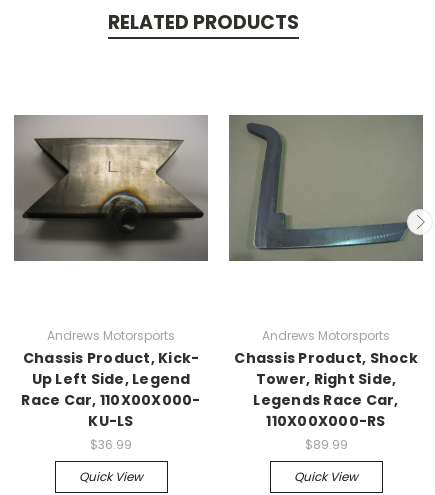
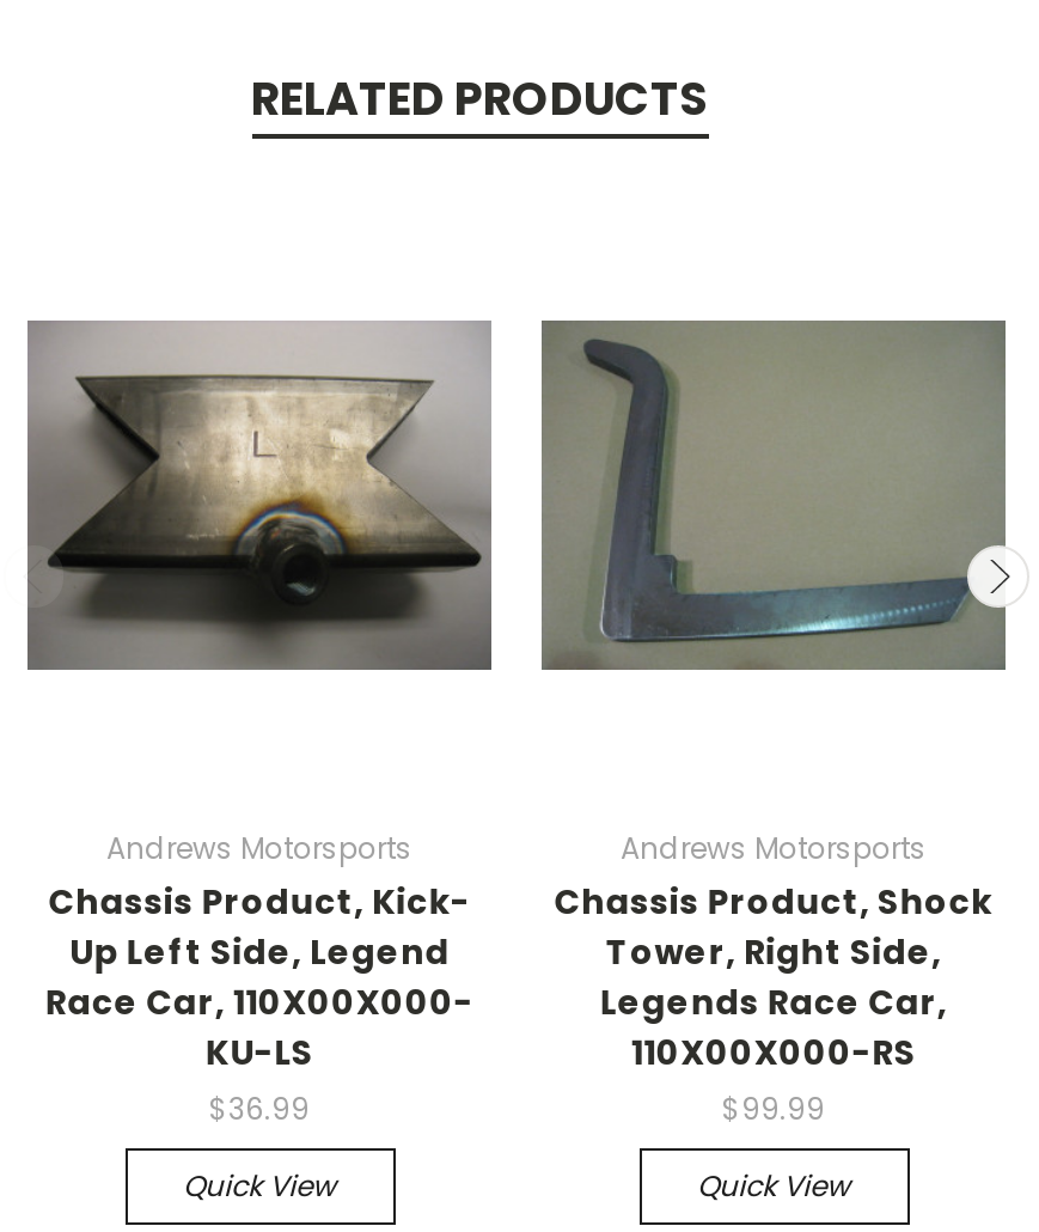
[304,436,347,453] $89.99 -> [722,1088,825,1128] $99.99

